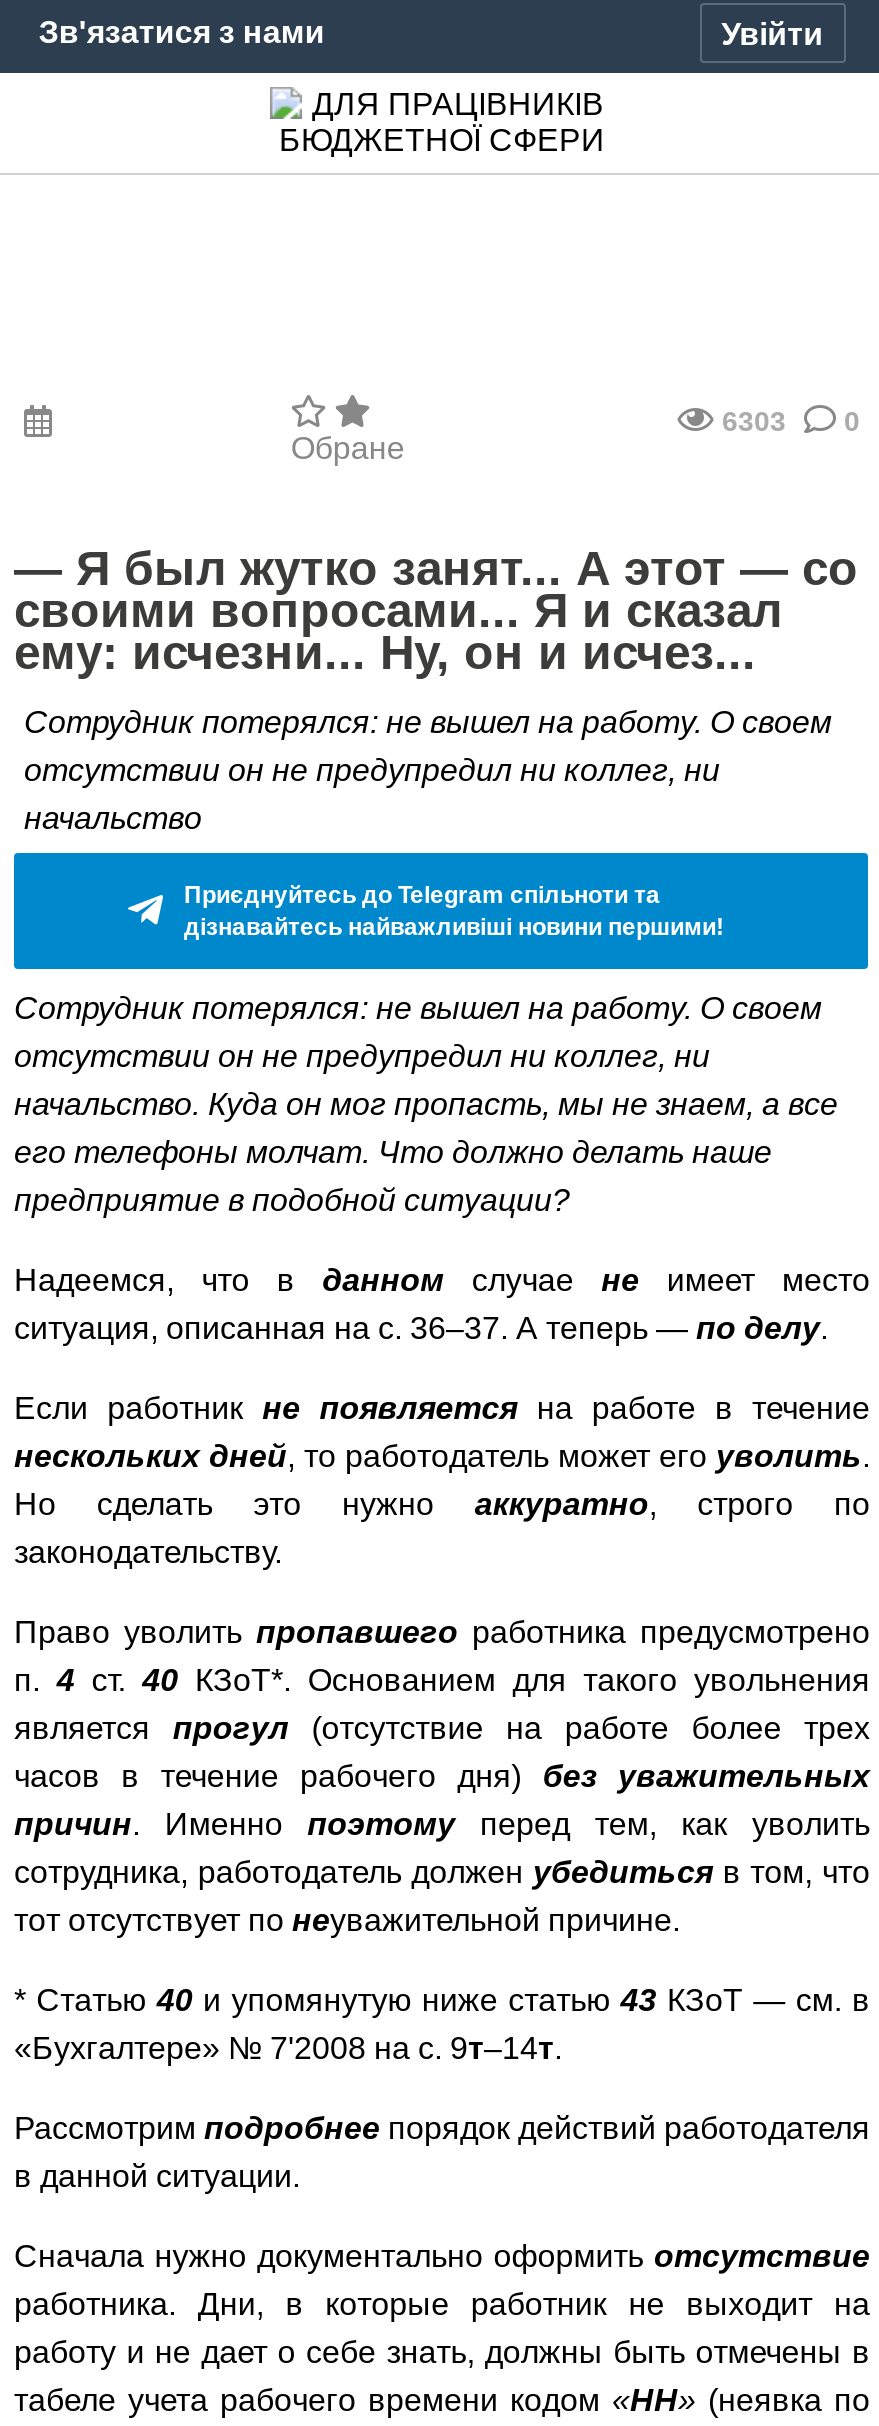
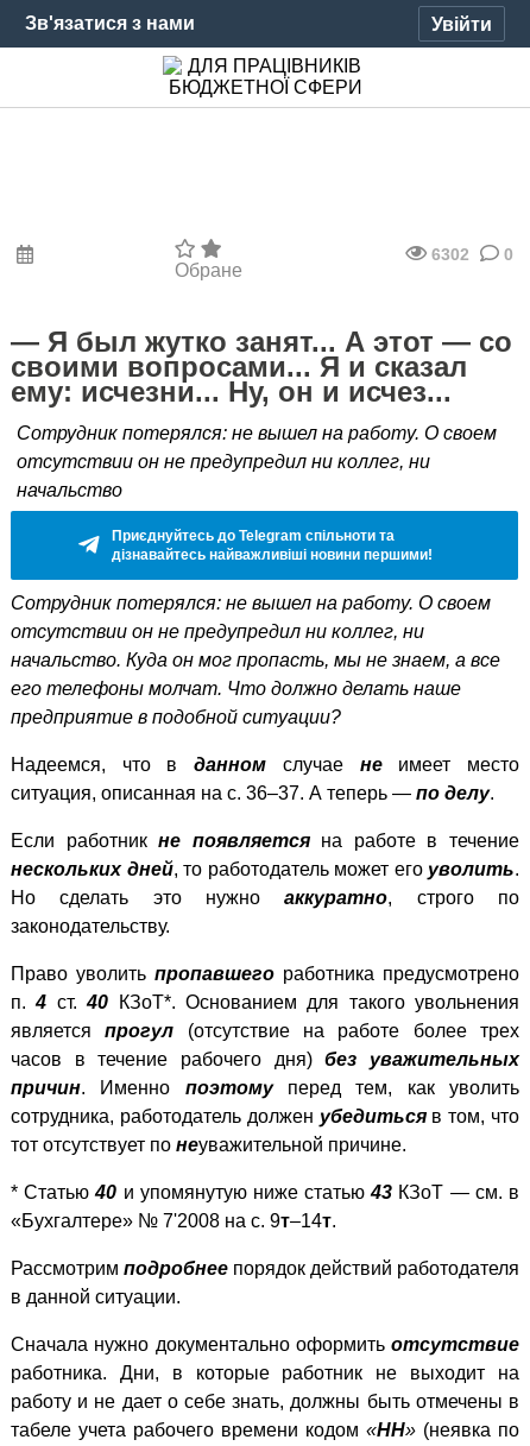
[722,405,860,437] 6303 0 -> [431,245,513,264] 6302 0

